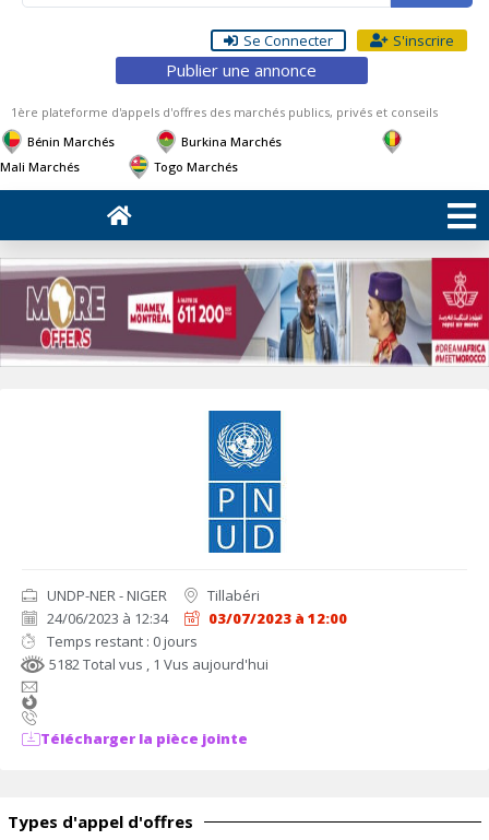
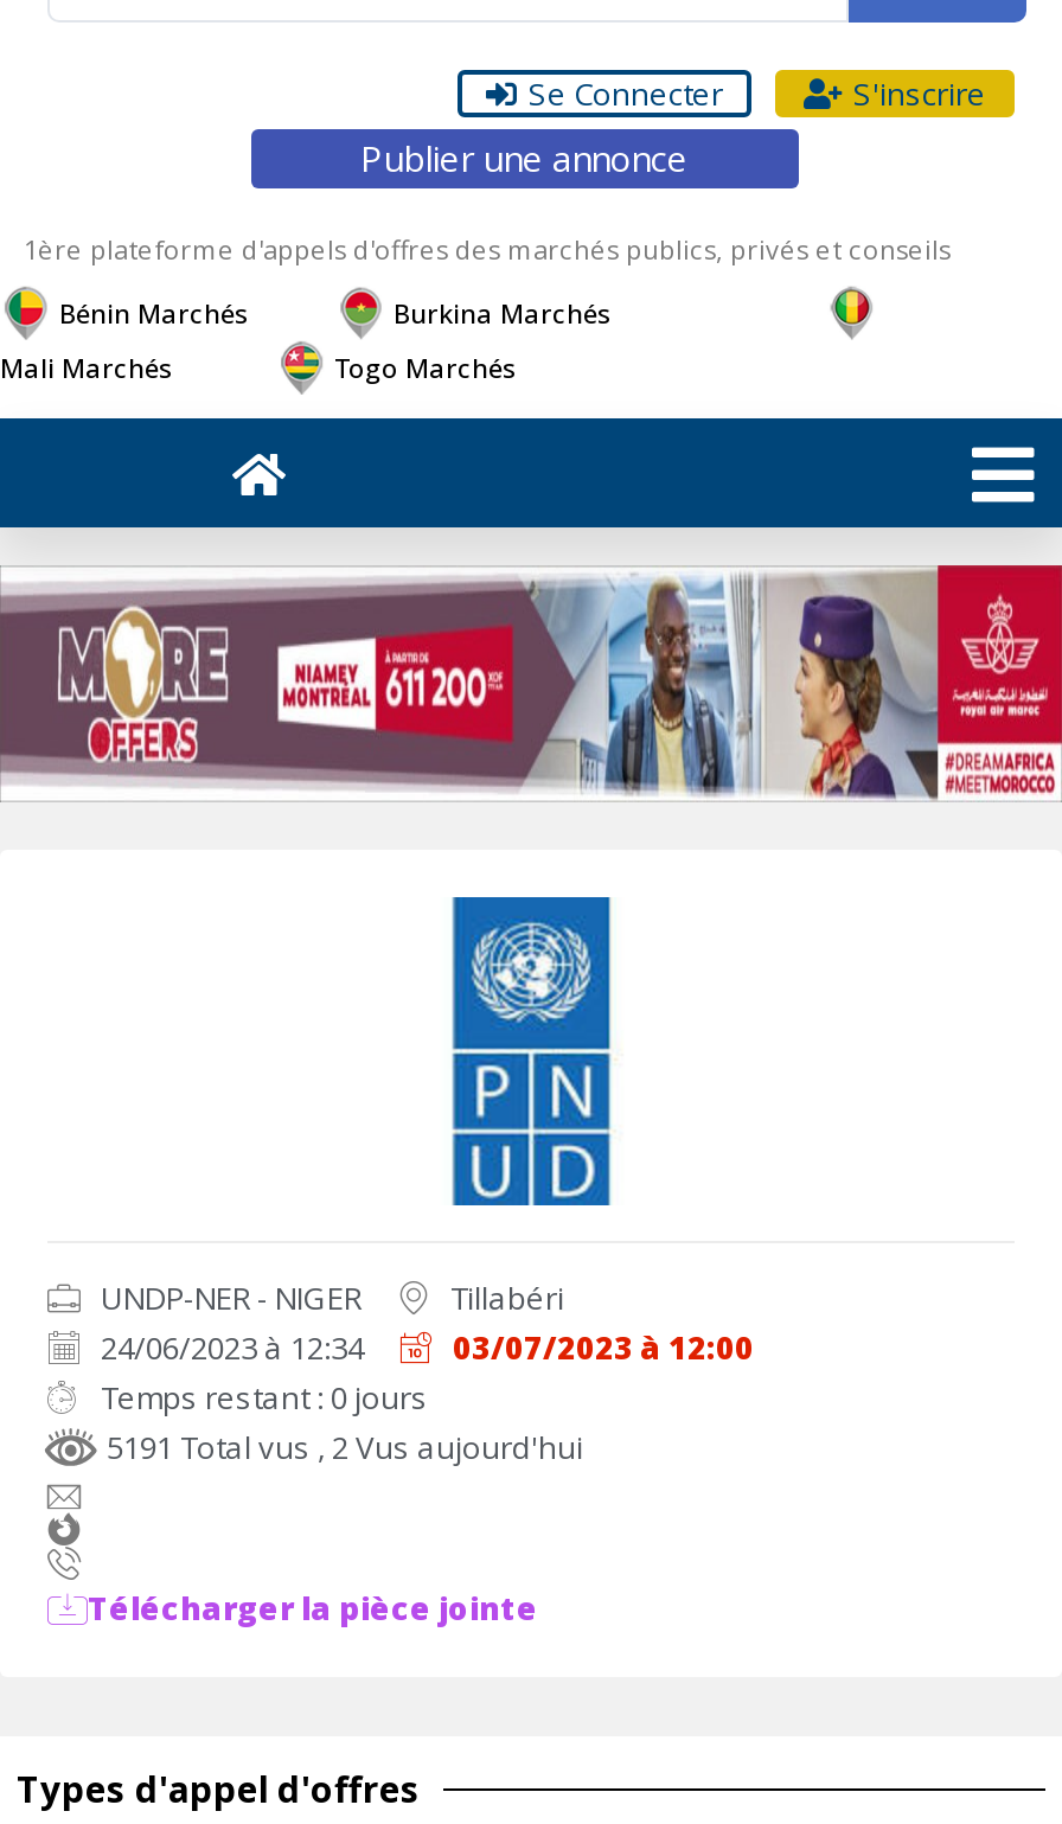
[46,654,269,674] 5182 Total vus, 1 Vus aujourd'hui -> [100,1426,583,1468] 5191 Total vus, 2 Vus aujourd'hui

